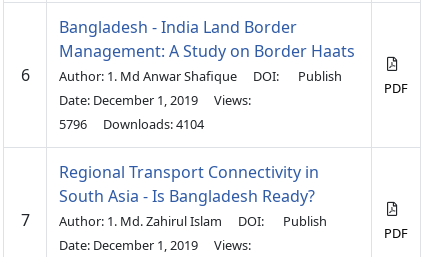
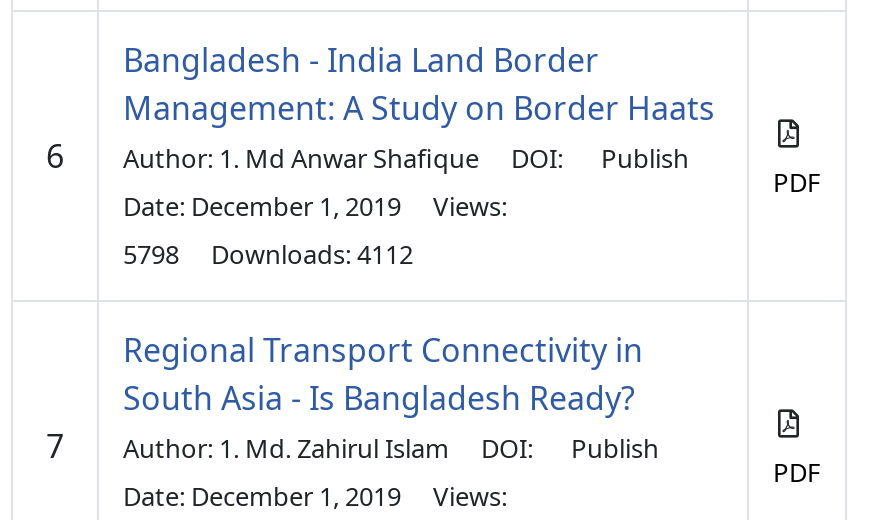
[59,115,87,133] 5796 -> [123,236,179,272] 5798
[103,115,204,133] Downloads: 4104 -> [211,236,413,272] Downloads: 4112

